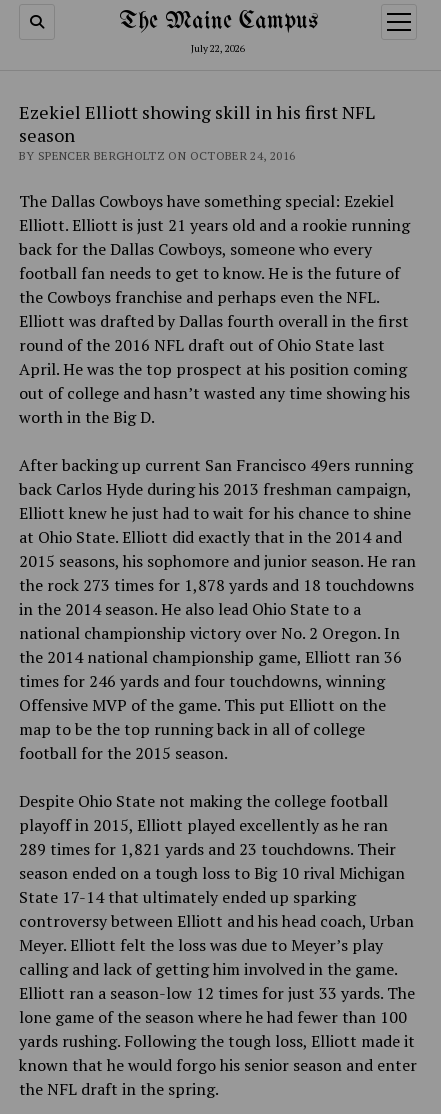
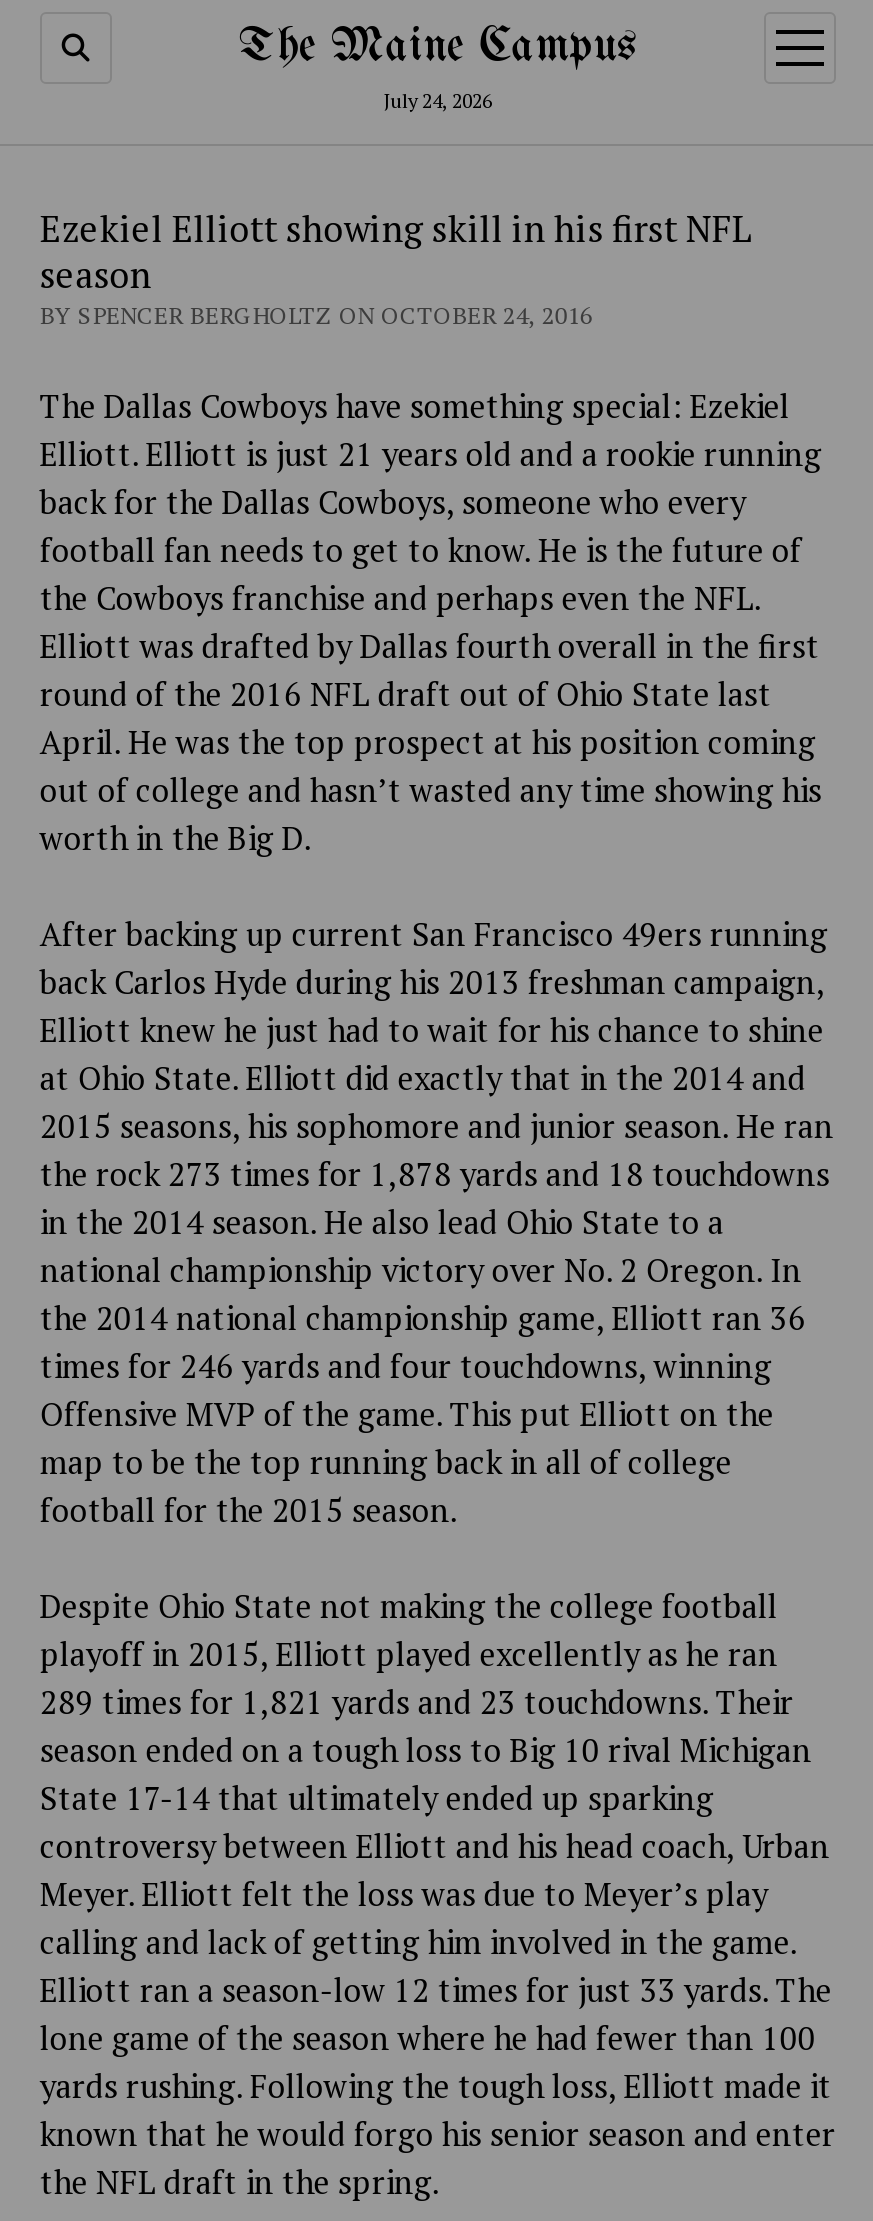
[191,42,245,55] July 22, 2026 -> [384,88,492,114] July 24, 2026

